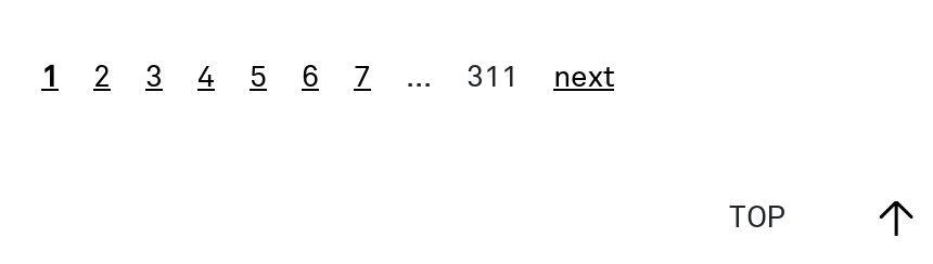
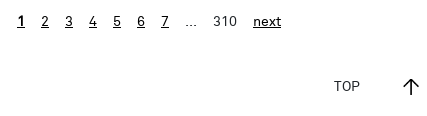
[467,64,519,94] 311 -> [213,15,237,29] 310

